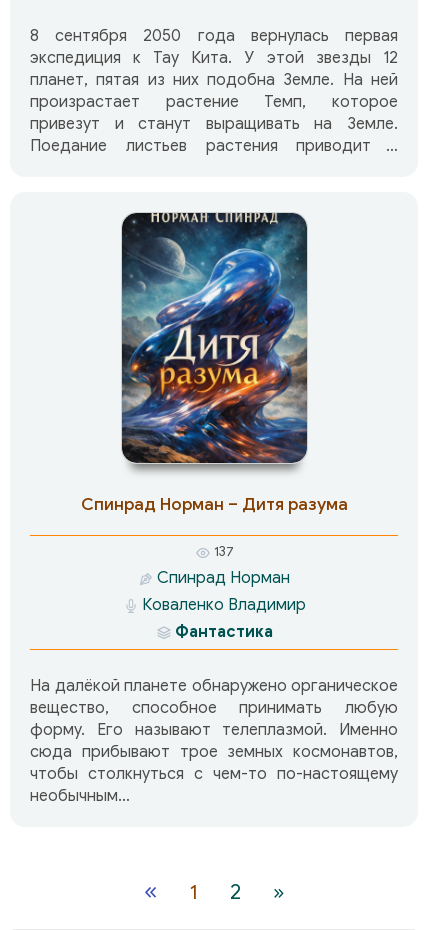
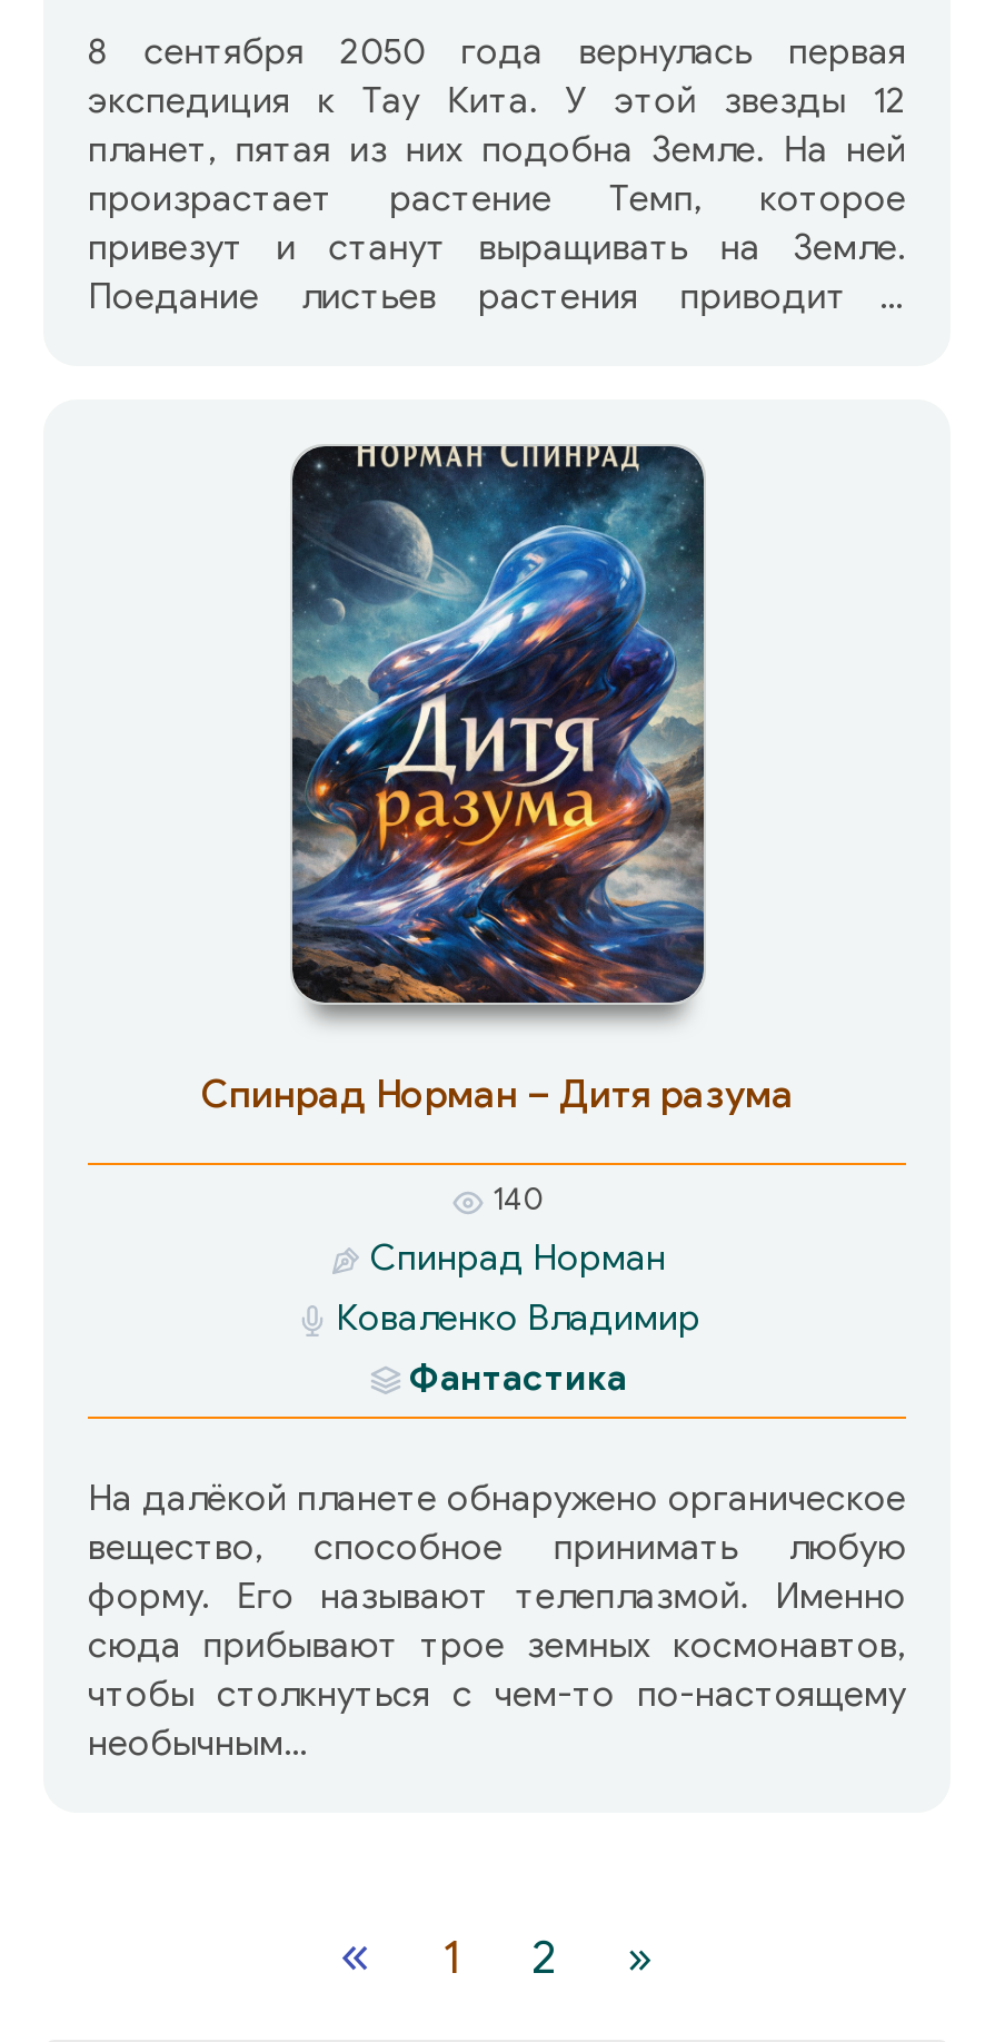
[210,543,233,560] 137 -> [486,1181,544,1219] 140

